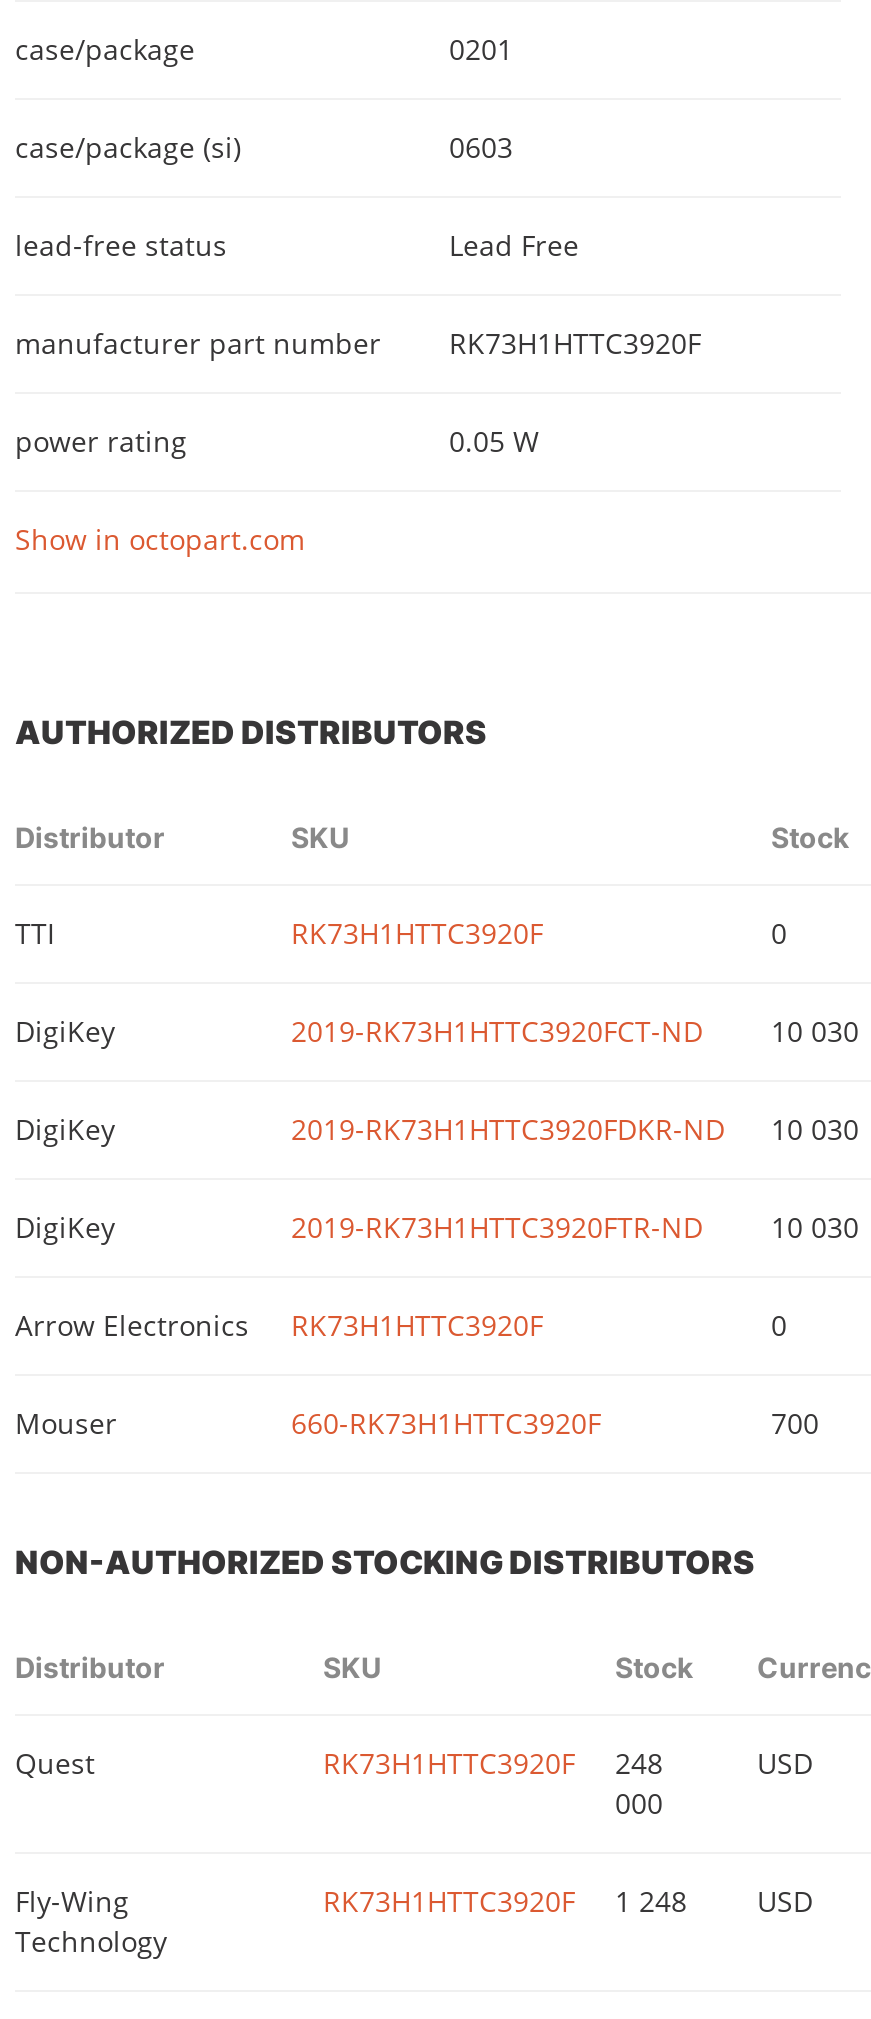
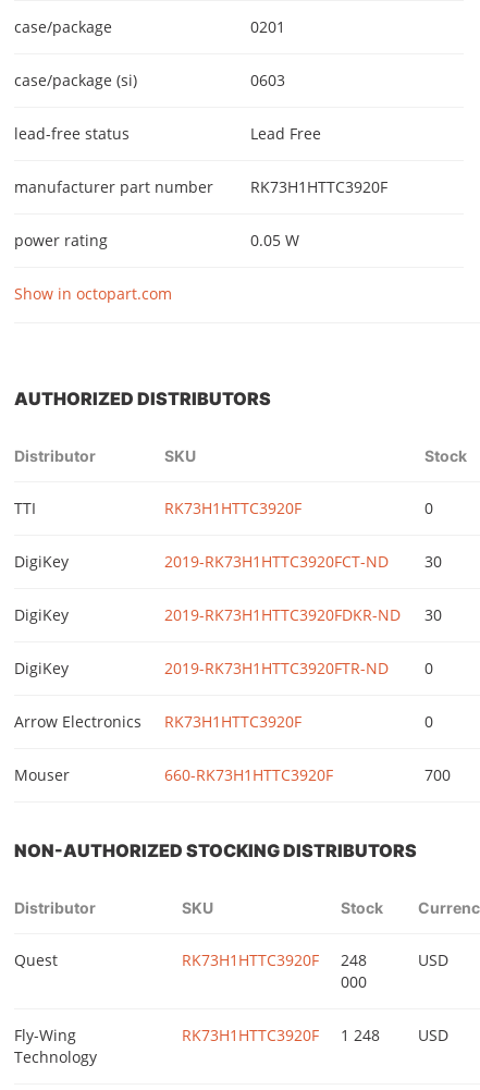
[291,1013,859,1051] 2019-RK73H1HTTC3920FCT-ND 10 030 -> [164,551,442,572] 2019-RK73H1HTTC3920FCT-ND 30
[291,1111,859,1149] 2019-RK73H1HTTC3920FDKR-ND 10 030 -> [164,605,442,625] 2019-RK73H1HTTC3920FDKR-ND 30
[291,1209,859,1247] 2019-RK73H1HTTC3920FTR-ND 10 030 -> [164,658,433,679] 2019-RK73H1HTTC3920FTR-ND 0

